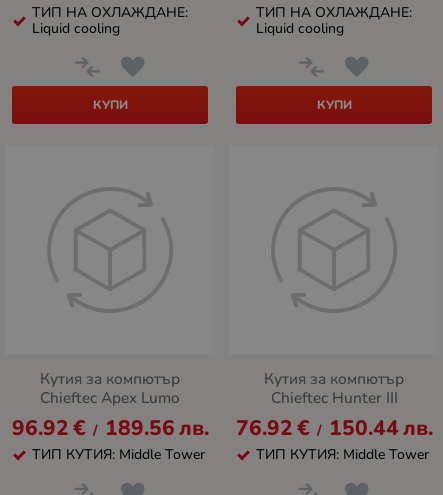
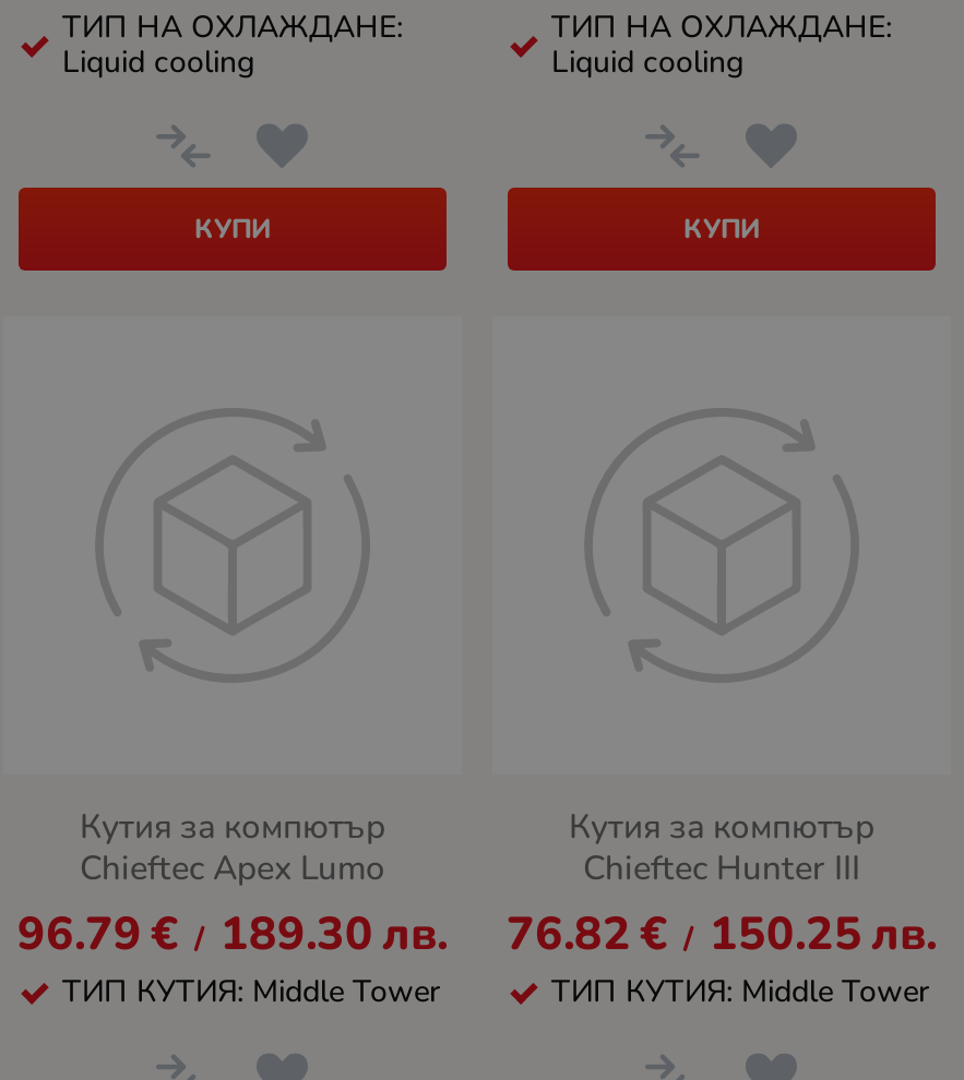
[11,414,208,442] 96.92 € / 189.56 лв. -> [17,903,448,964] 96.79 € / 189.30 лв.
[235,414,432,442] 76.92 € / 150.44 лв. -> [507,903,937,964] 76.82 € / 150.25 лв.

